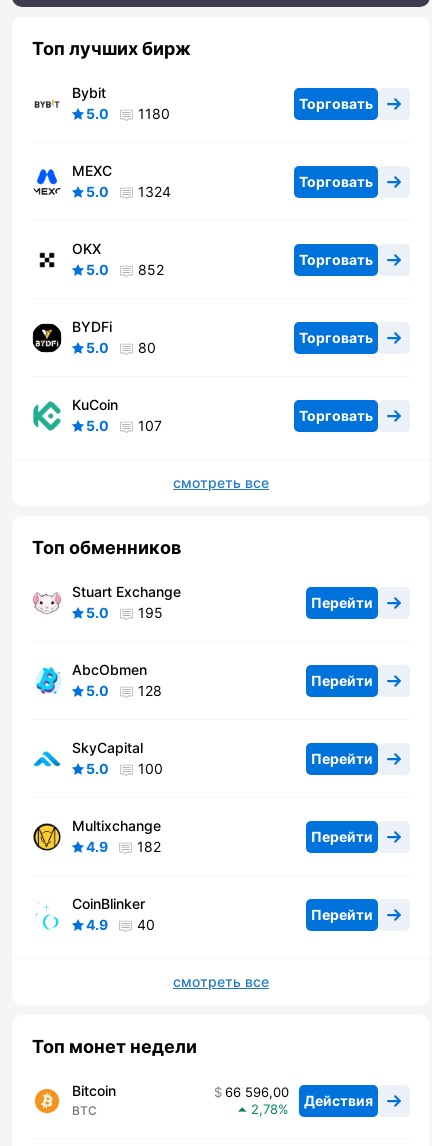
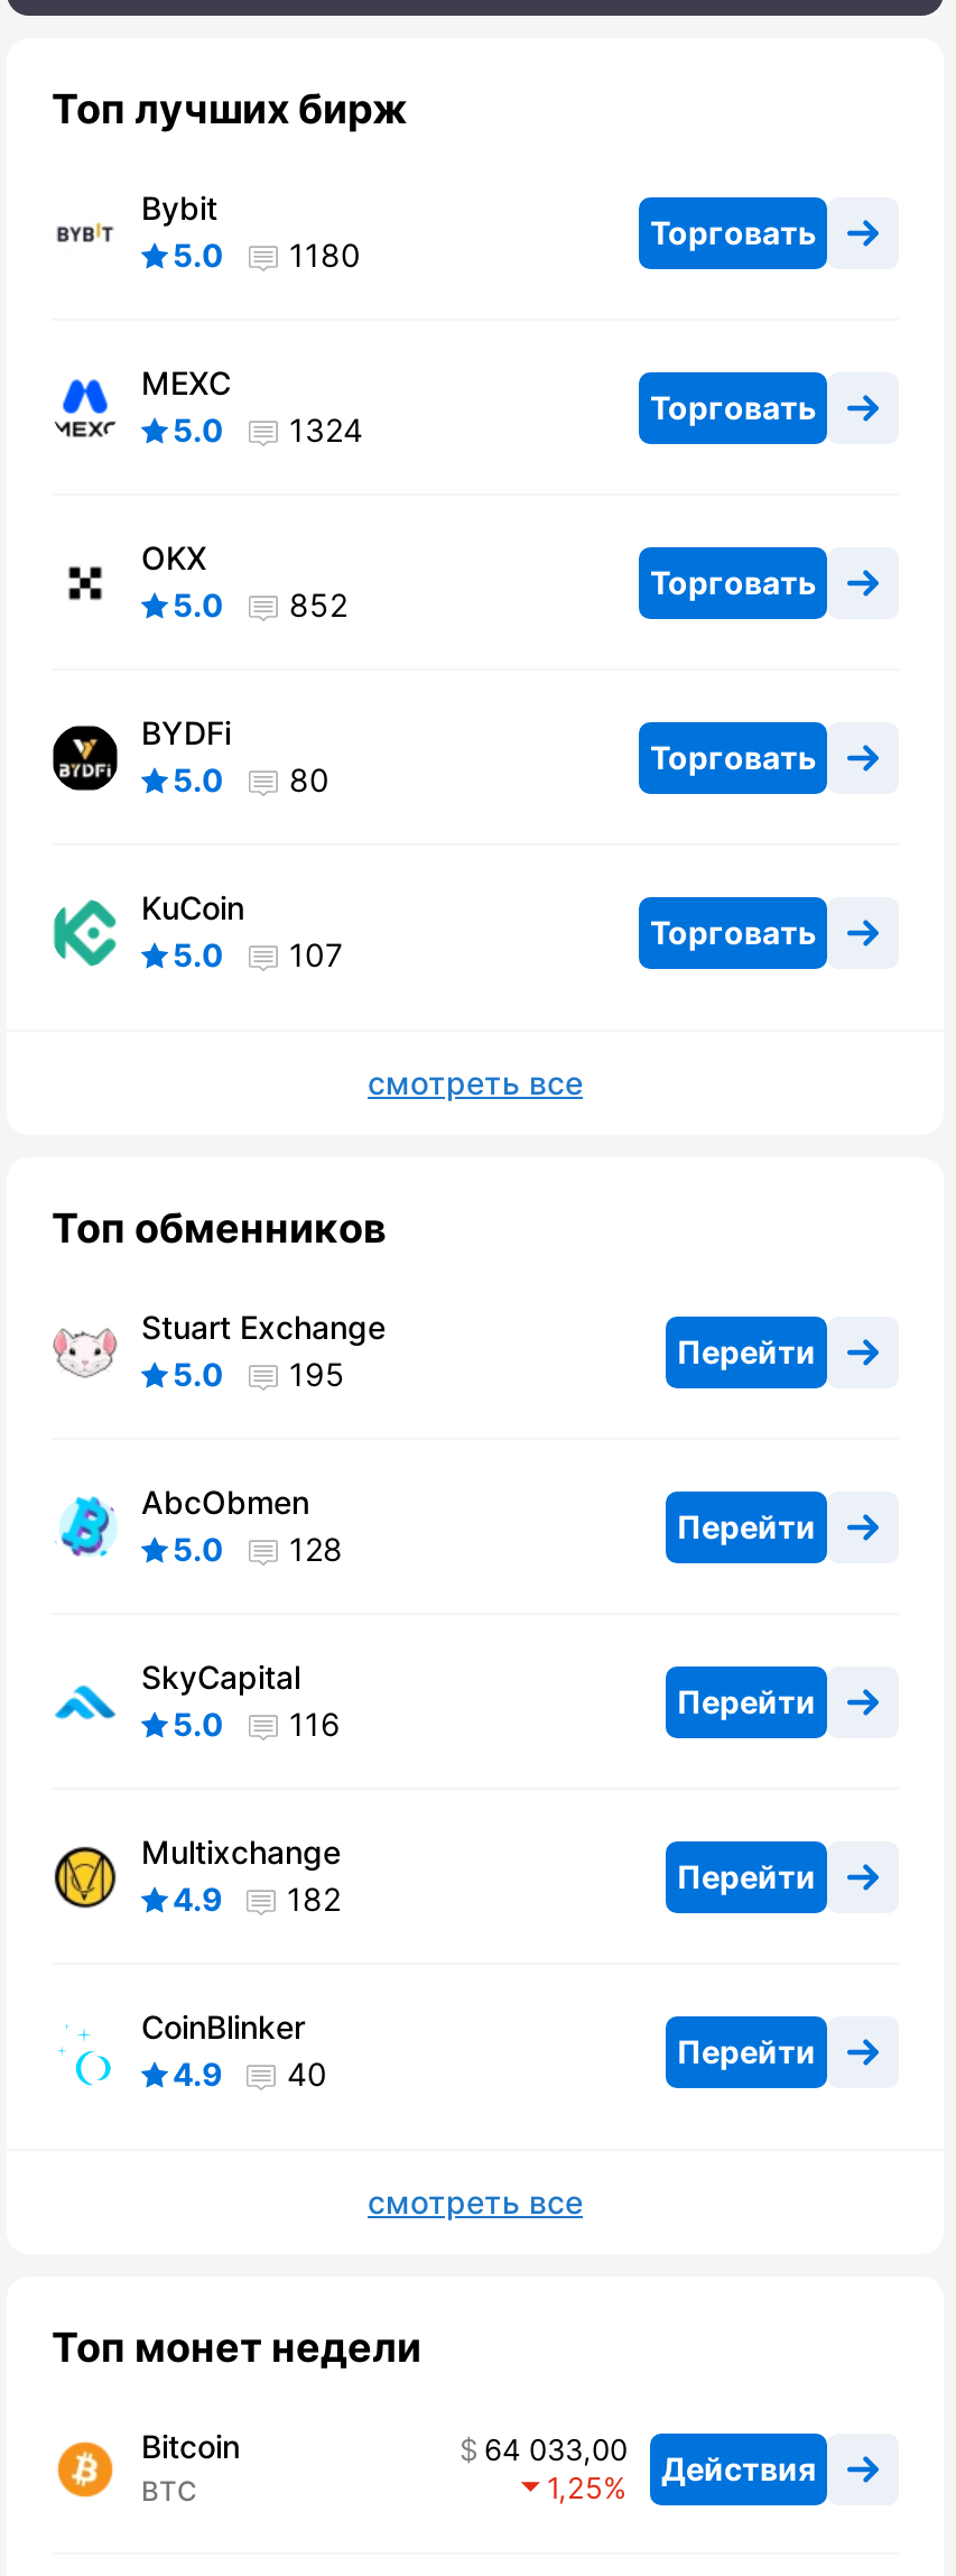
[86,760,163,777] 5.0 100 -> [173,1706,341,1744] 5.0 116
[225,1084,373,1109] 66 596,00 Действия -> [484,2432,816,2487] 64 033,00 Действия
[251,1101,278,1117] 2,78 -> [547,2470,603,2506] 1,25

